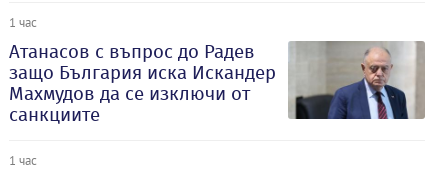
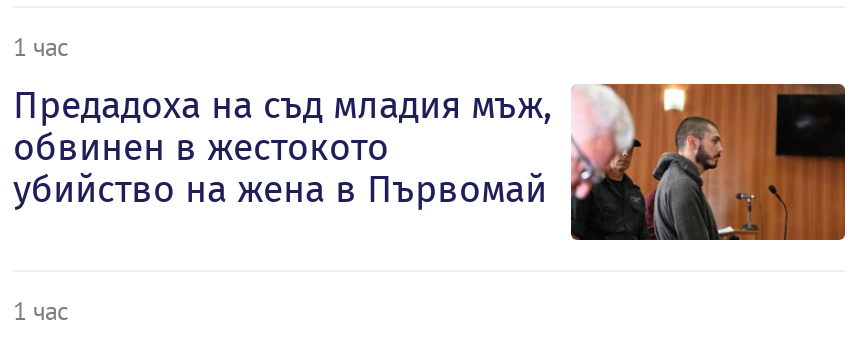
[9,40,425,126] [image] | Атанасов с въпрос до Радев | защо България иска Искандер | Махмудов да се изключи от | санкциите -> [13,82,845,242] [image] | Предадоха на съд младия мъж, | обвинен в жестокото | убийство на жена в Първомай

